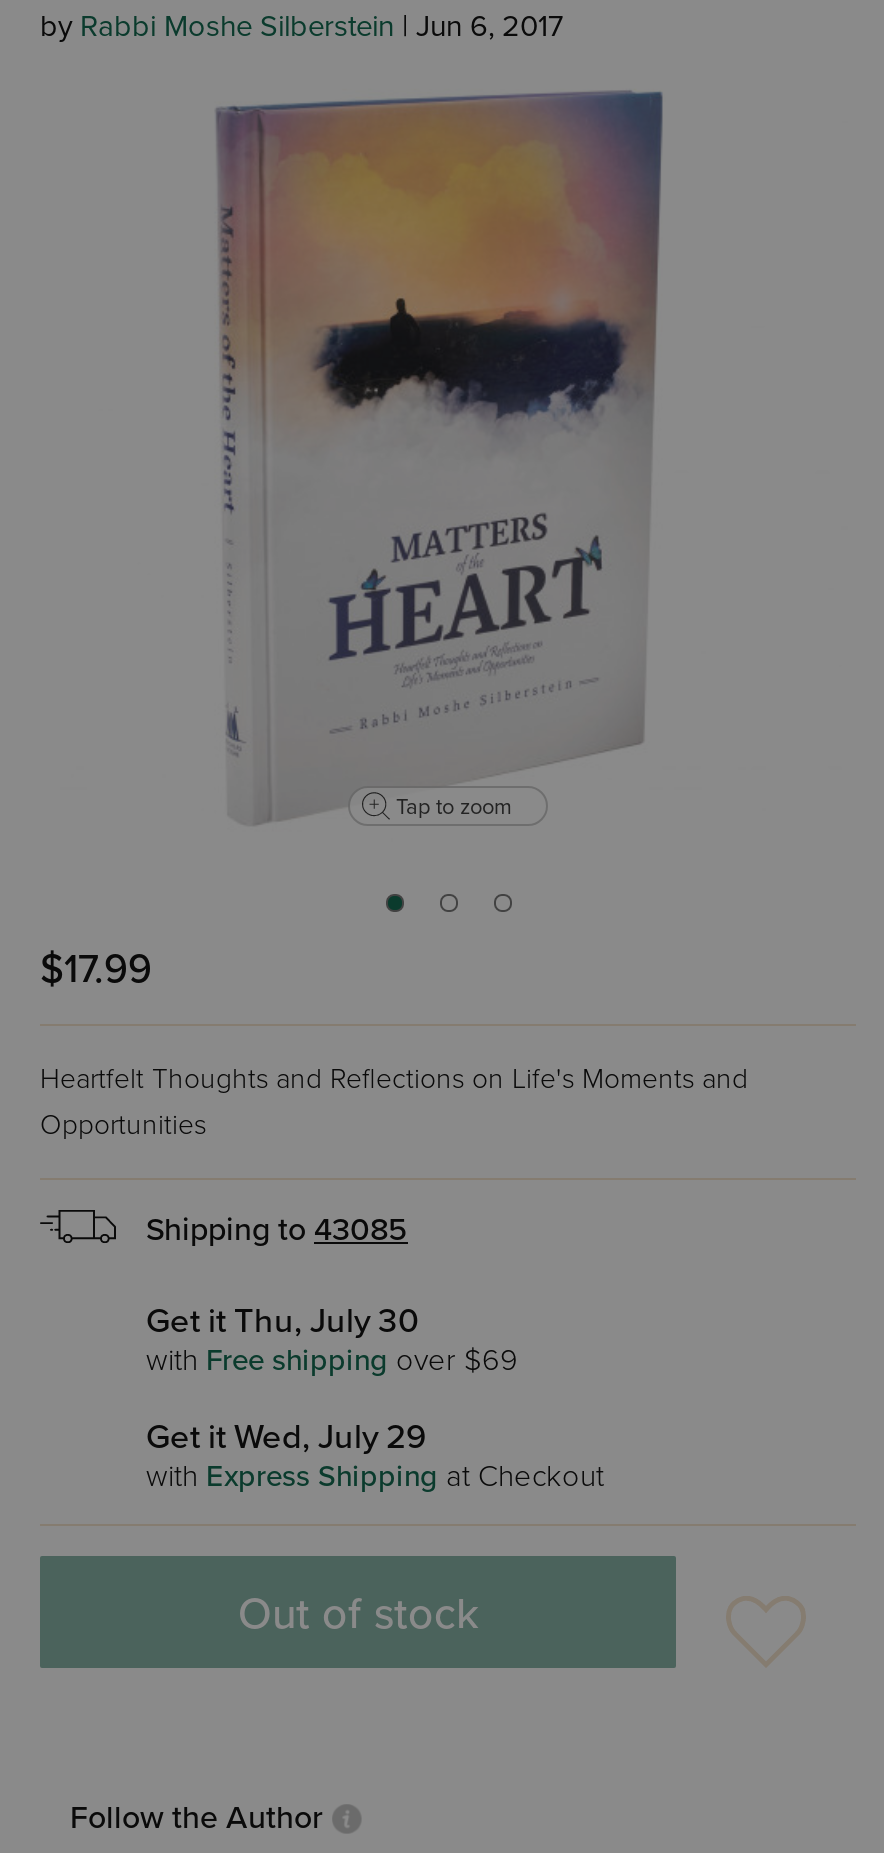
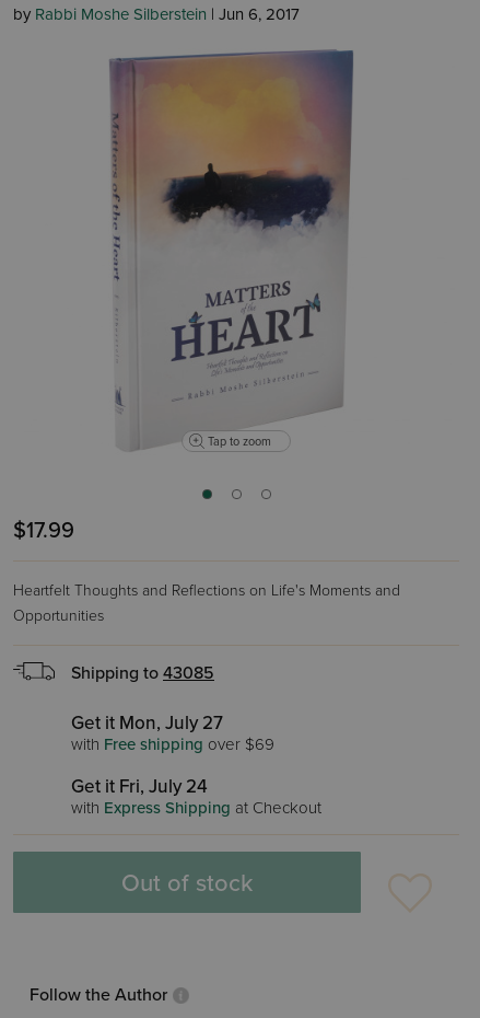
[146,1300,418,1342] Get it Thu, July 30 -> [71,712,223,734] Get it Mon, July 27
[146,1416,426,1458] Get it Wed, July 29 -> [71,775,208,798] Get it Fri, July 24

